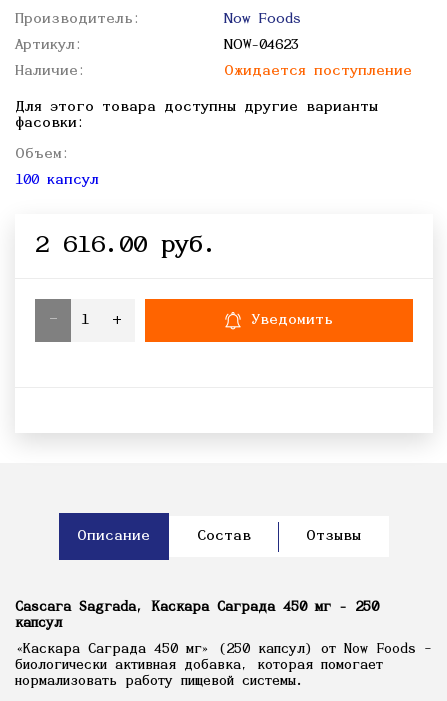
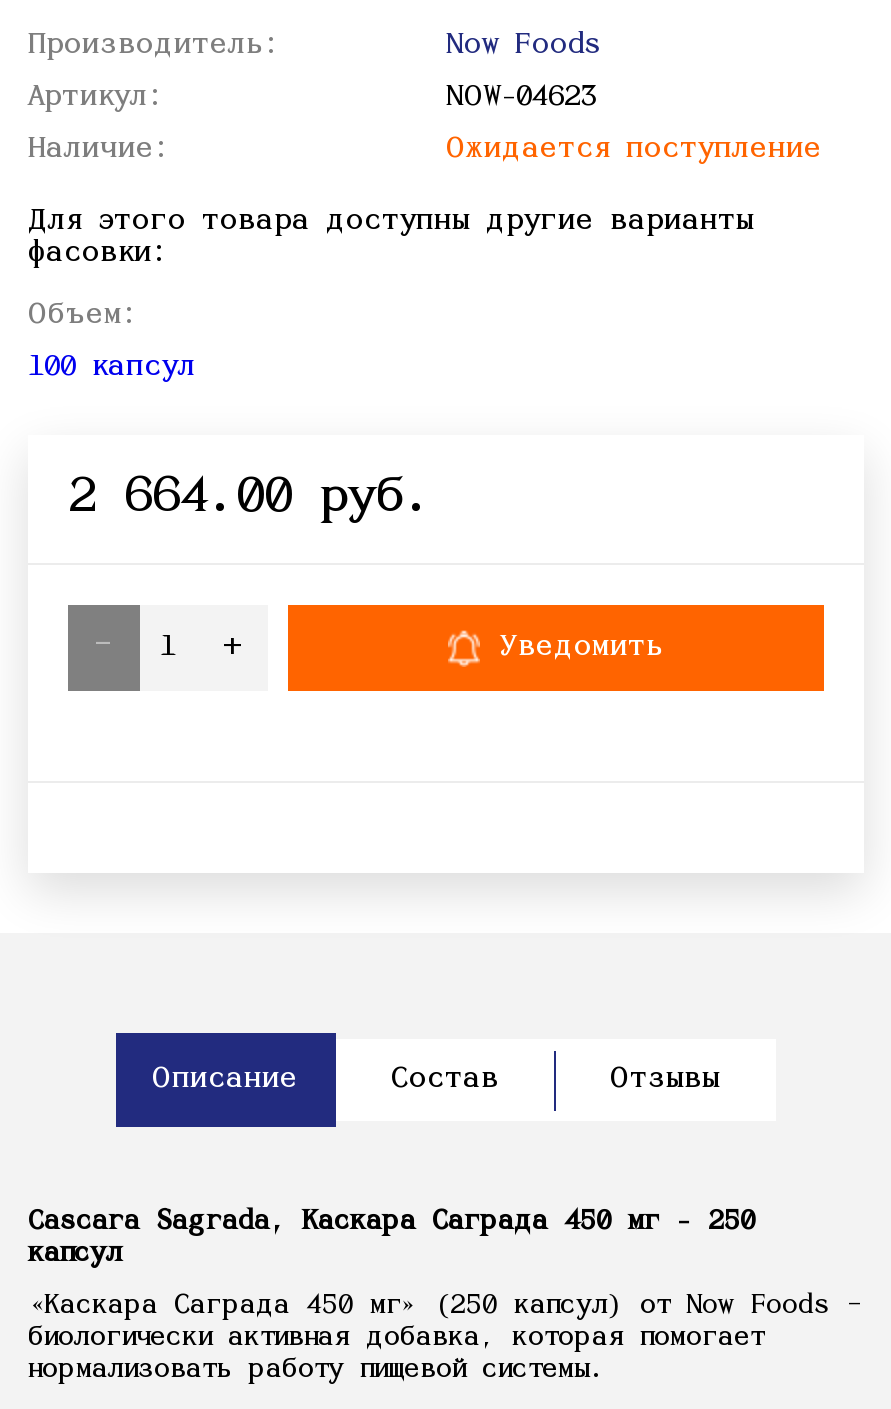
[35,234,217,258] 2 616.00 руб. -> [68,475,432,523] 2 664.00 руб.

